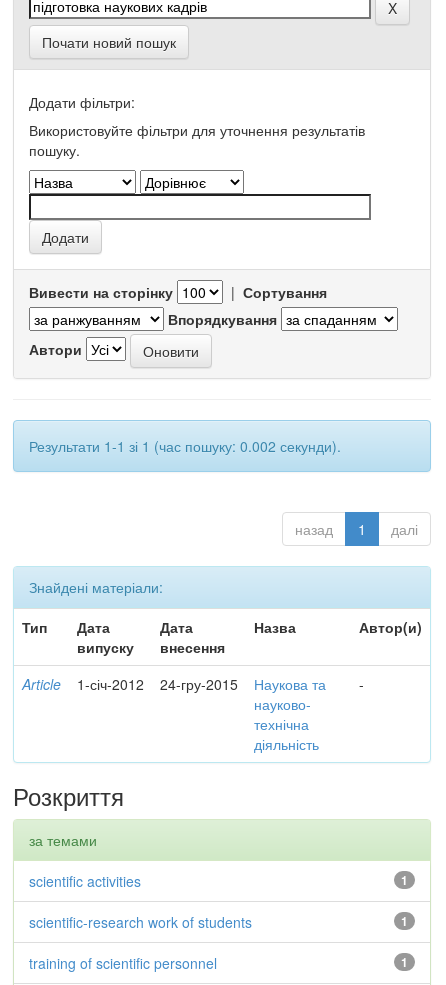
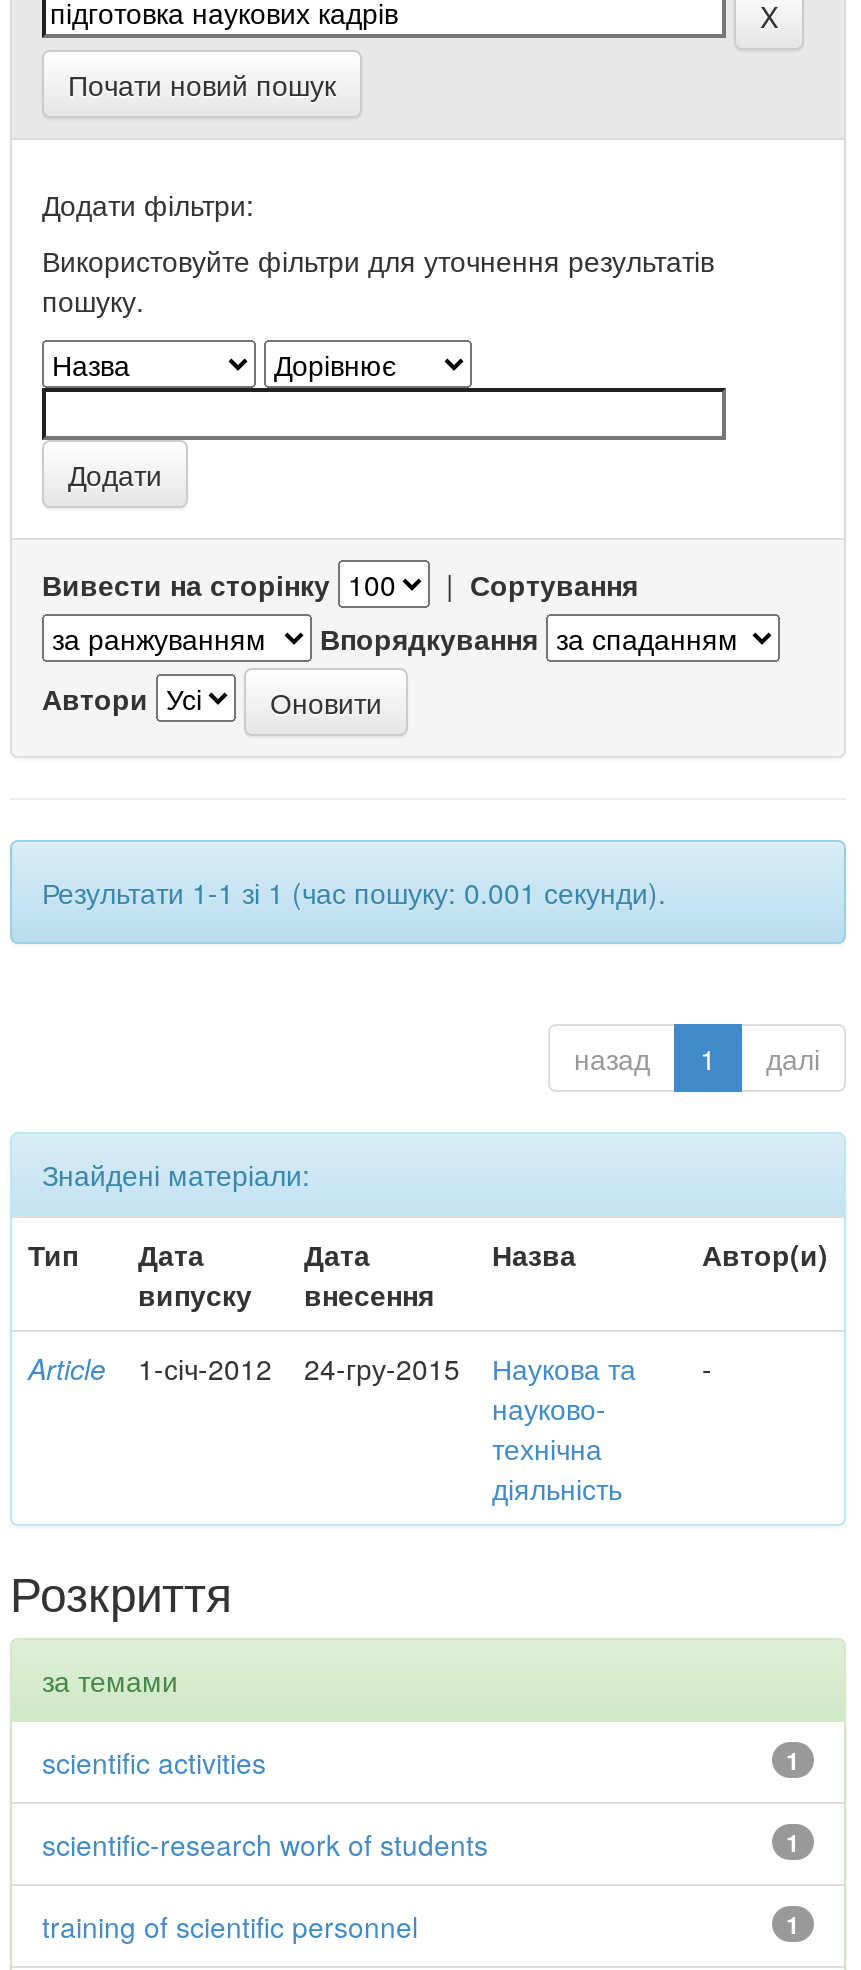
[29,436,341,456] Результати 1-1 зі 1 (час пошуку: 0.002 секунди). -> [42,872,666,912] Результати 1-1 зі 1 (час пошуку: 0.001 секунди).

